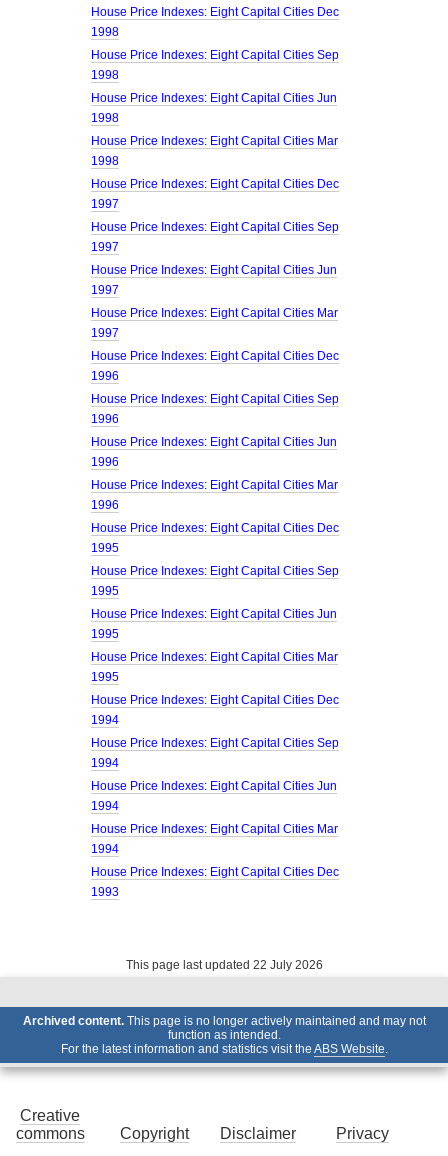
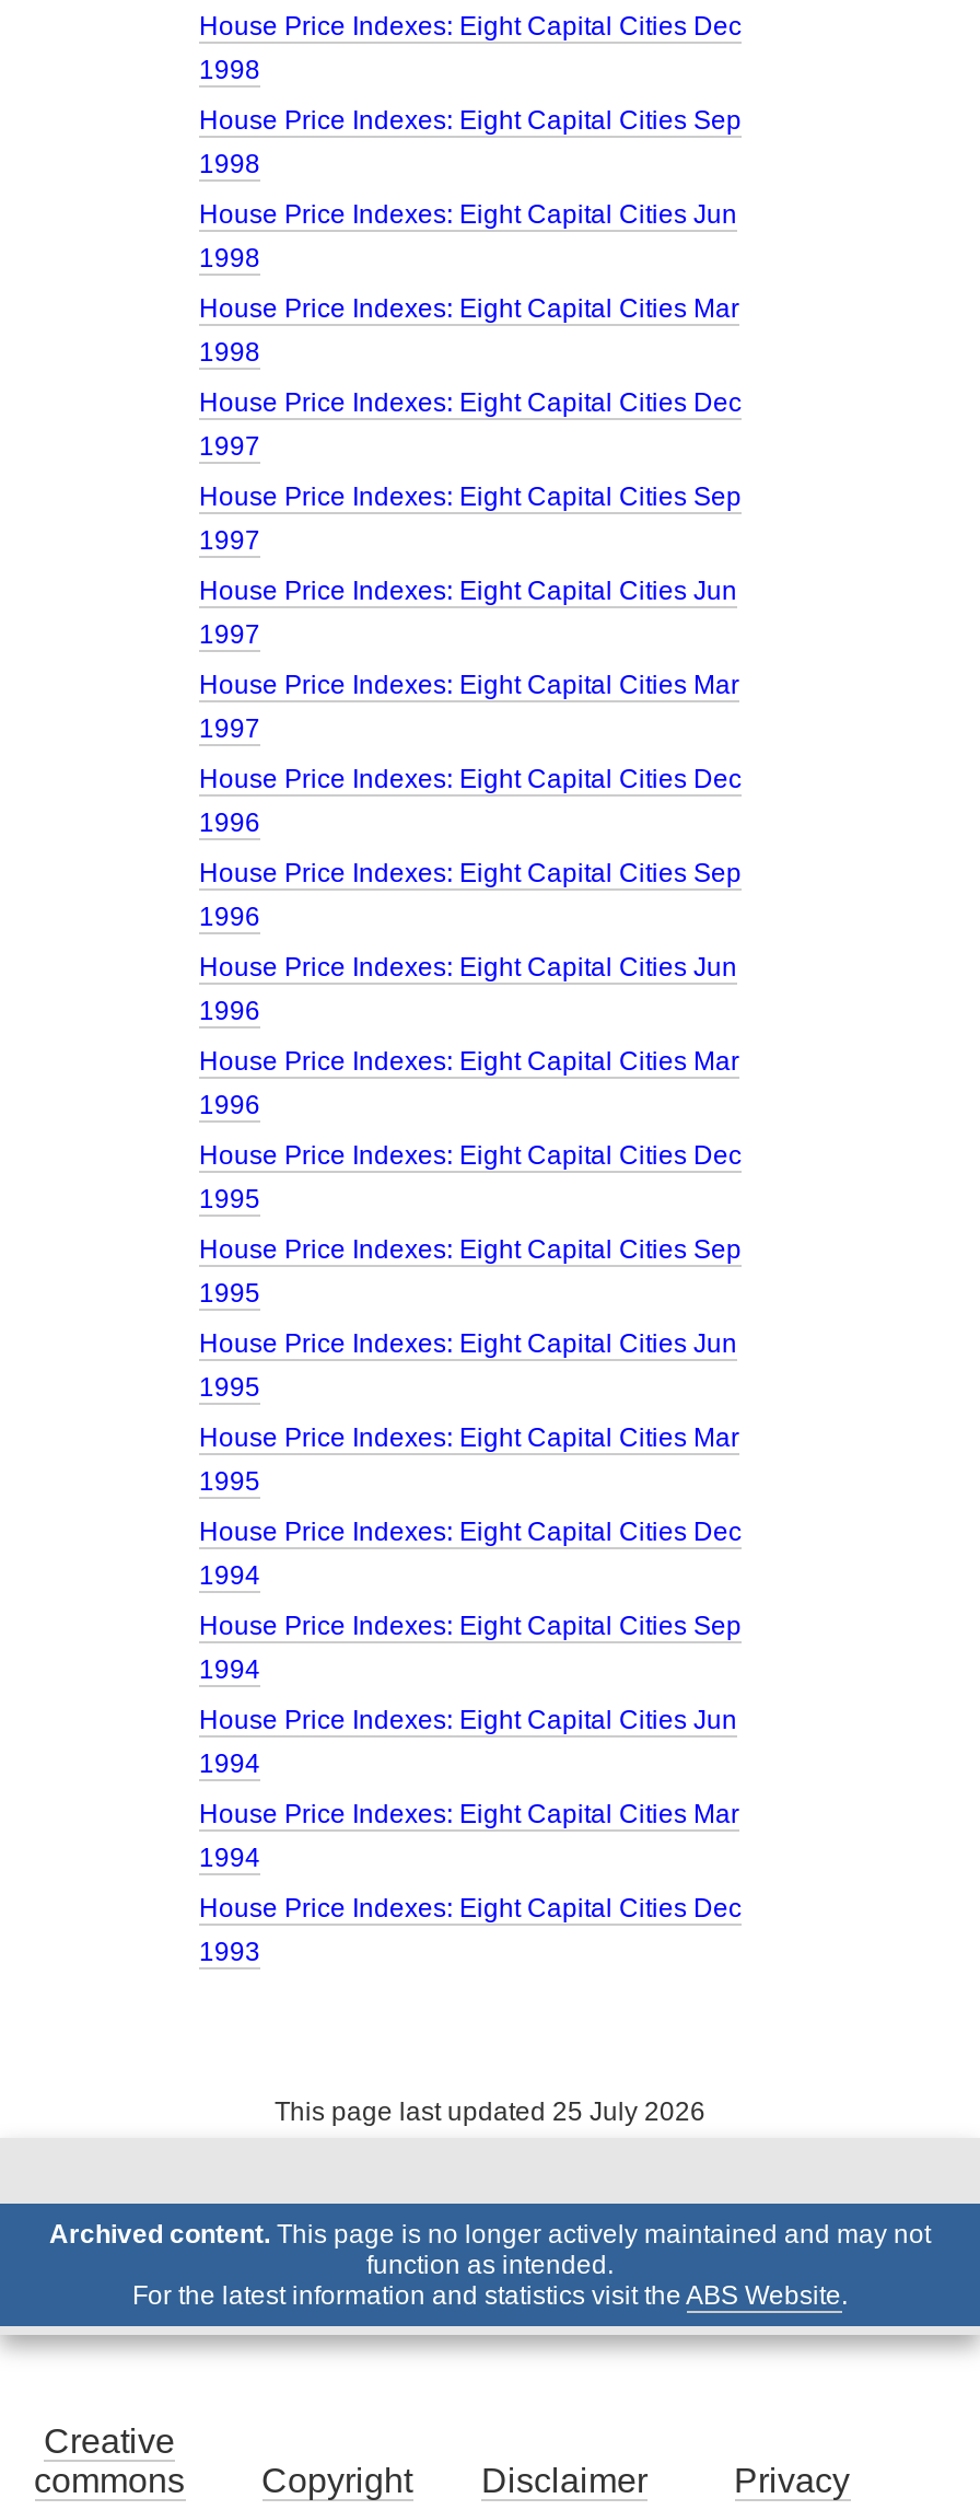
[125,958,322,972] This page last updated 22 July 2026 -> [275,2096,705,2127] This page last updated 25 July 2026

